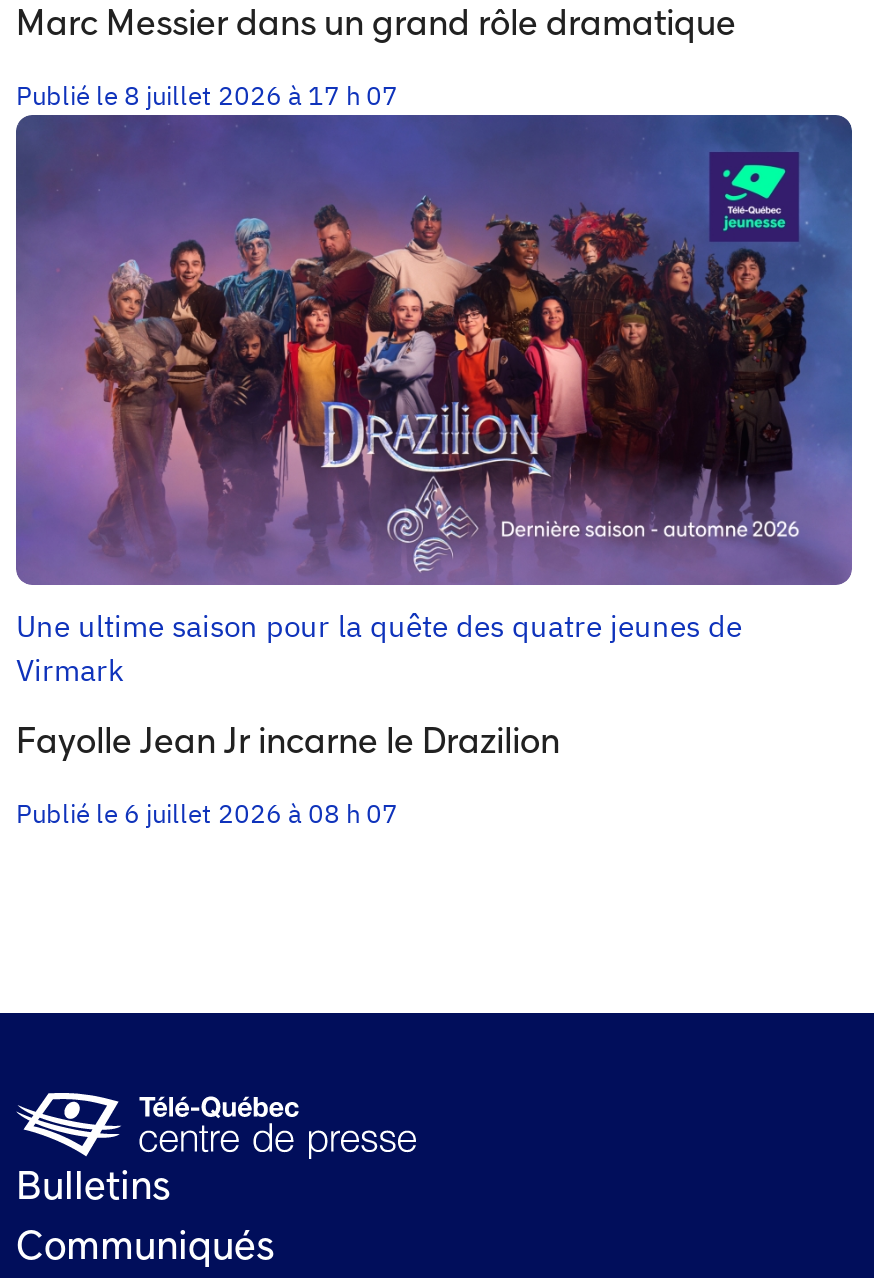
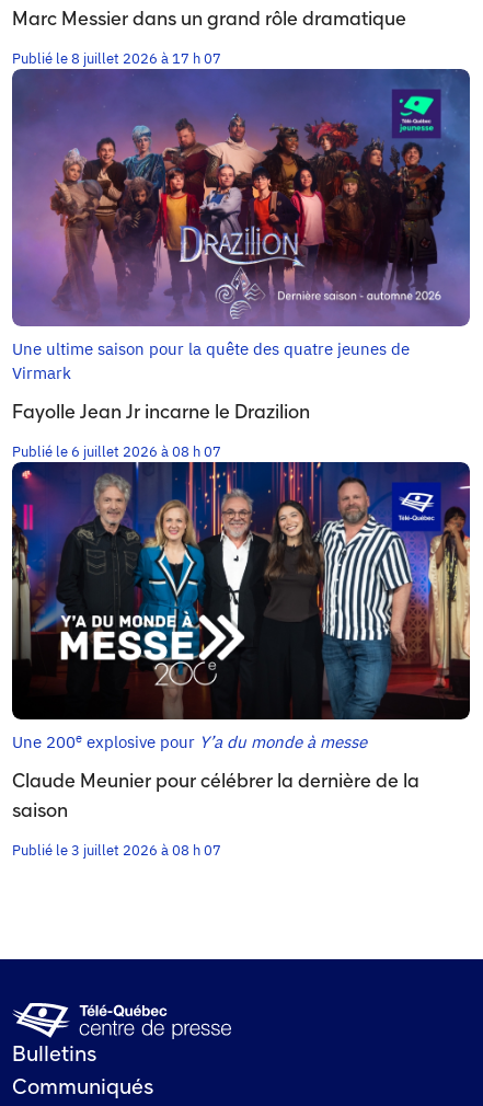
none -> [11,461,471,860] [image] | Une 200e explosive pour Y’a du monde à messe | Claude Meunier pour célébrer la dernière de la | saison | Publié le 3 juillet 2026 à 08 h 07

